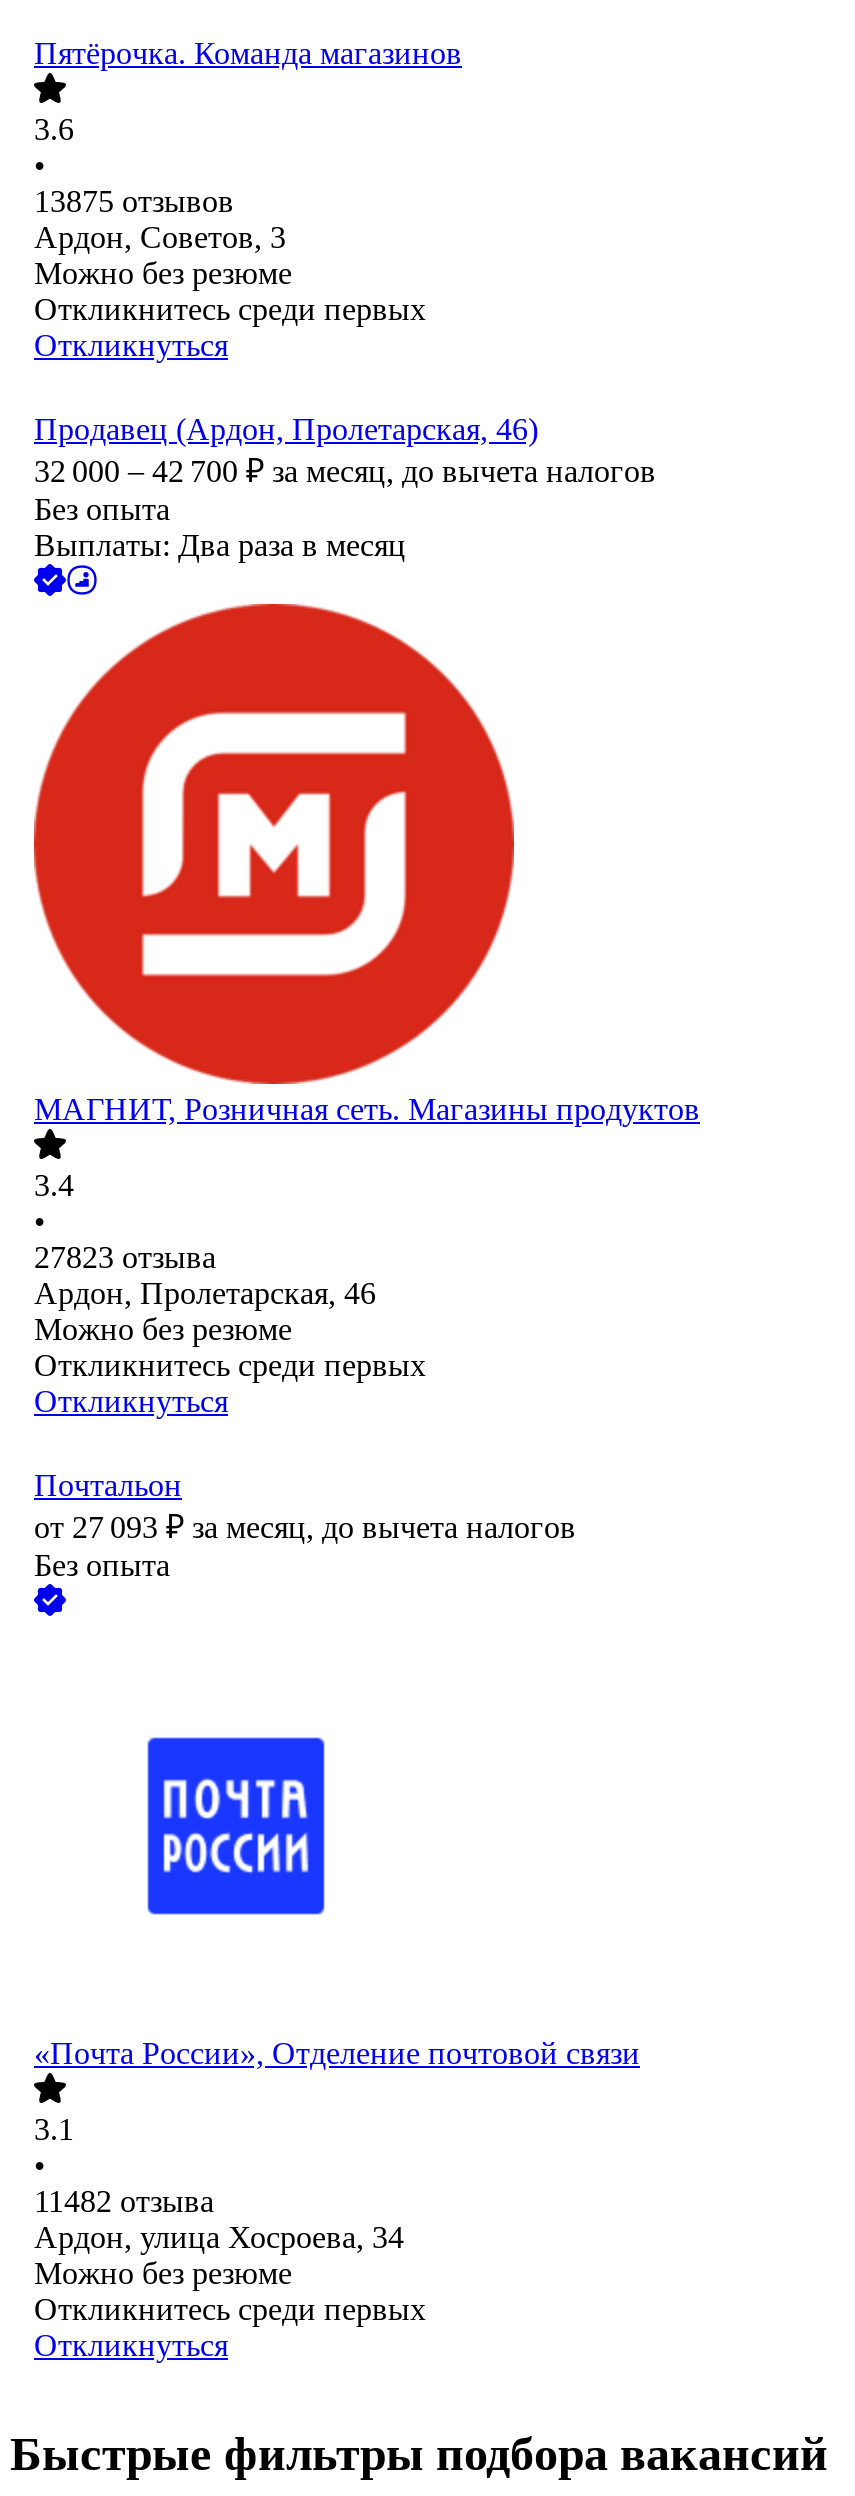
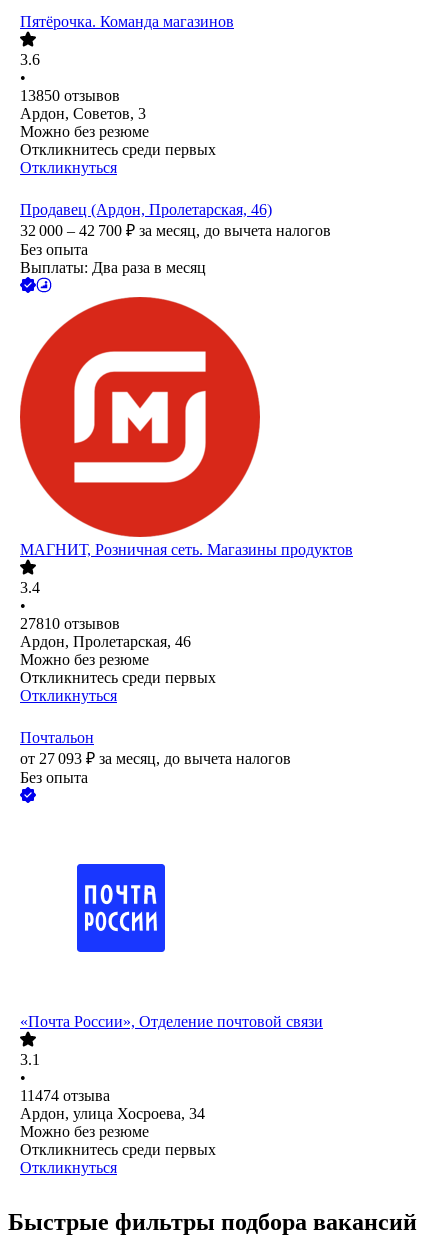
[34,185,234,219] 13875 отзывов -> [20,87,120,104] 13850 отзывов
[34,1241,216,1275] 27823 отзыва -> [20,615,120,632] 27810 отзывов
[34,2185,214,2219] 11482 отзыва -> [20,1087,110,1104] 11474 отзыва

